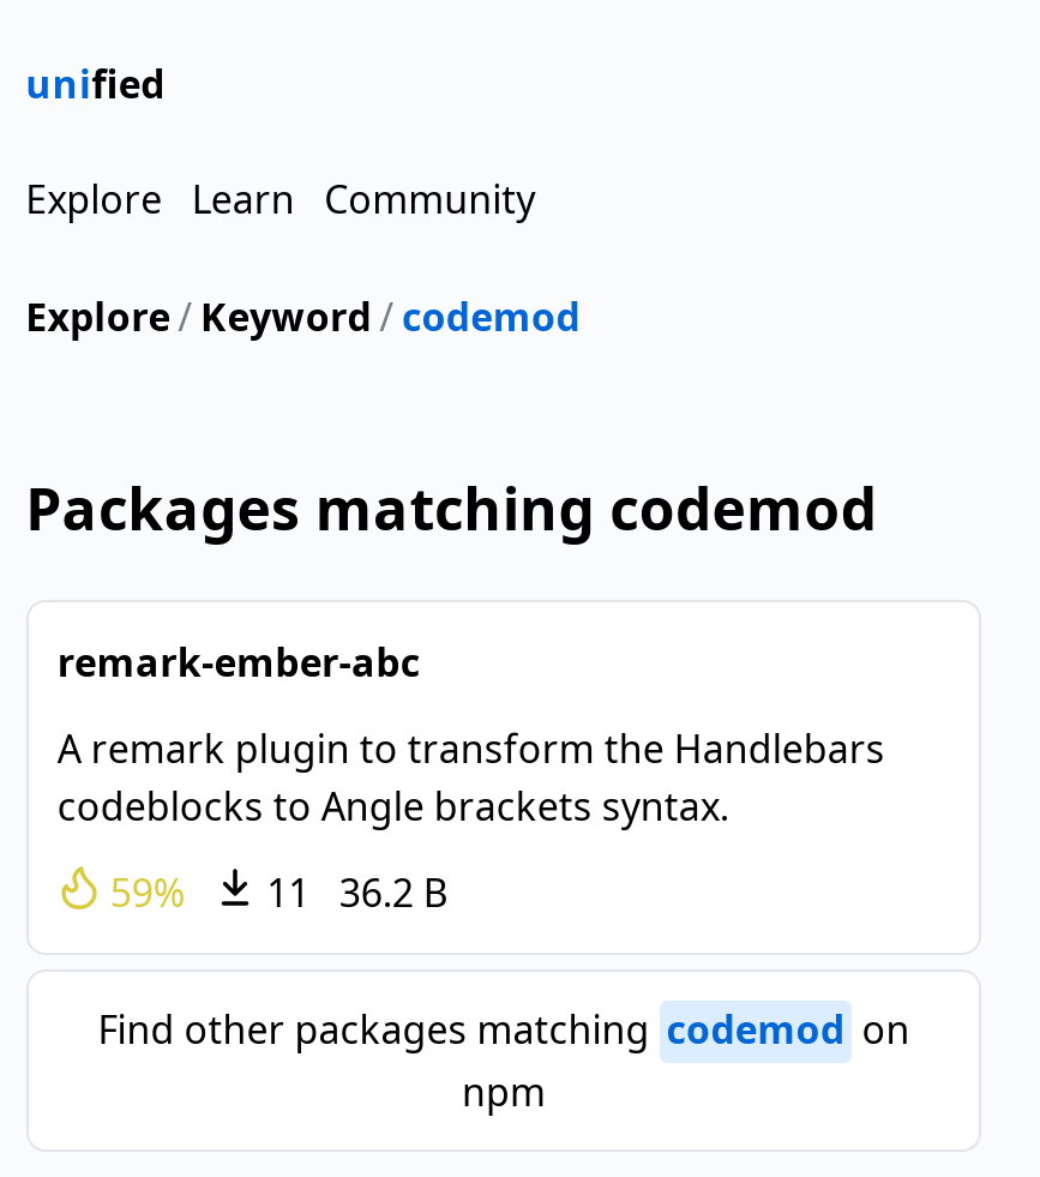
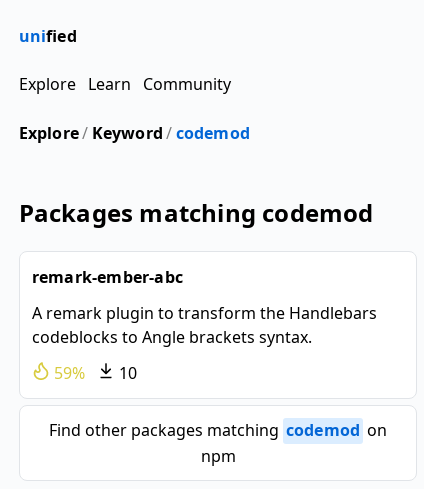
[100,867,447,920] 59% 11 36.2 B -> [50,362,137,384] 59% 10

